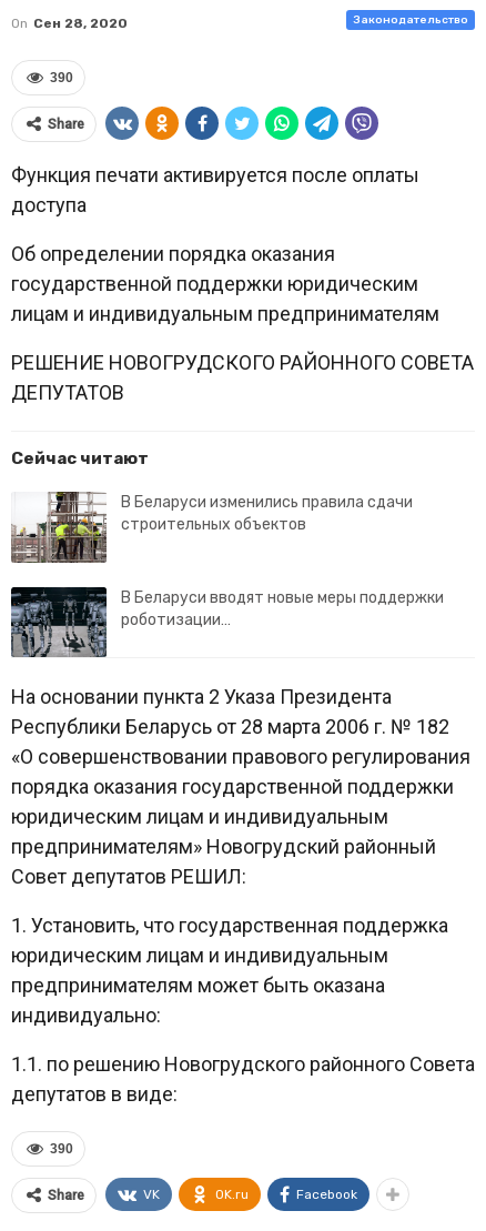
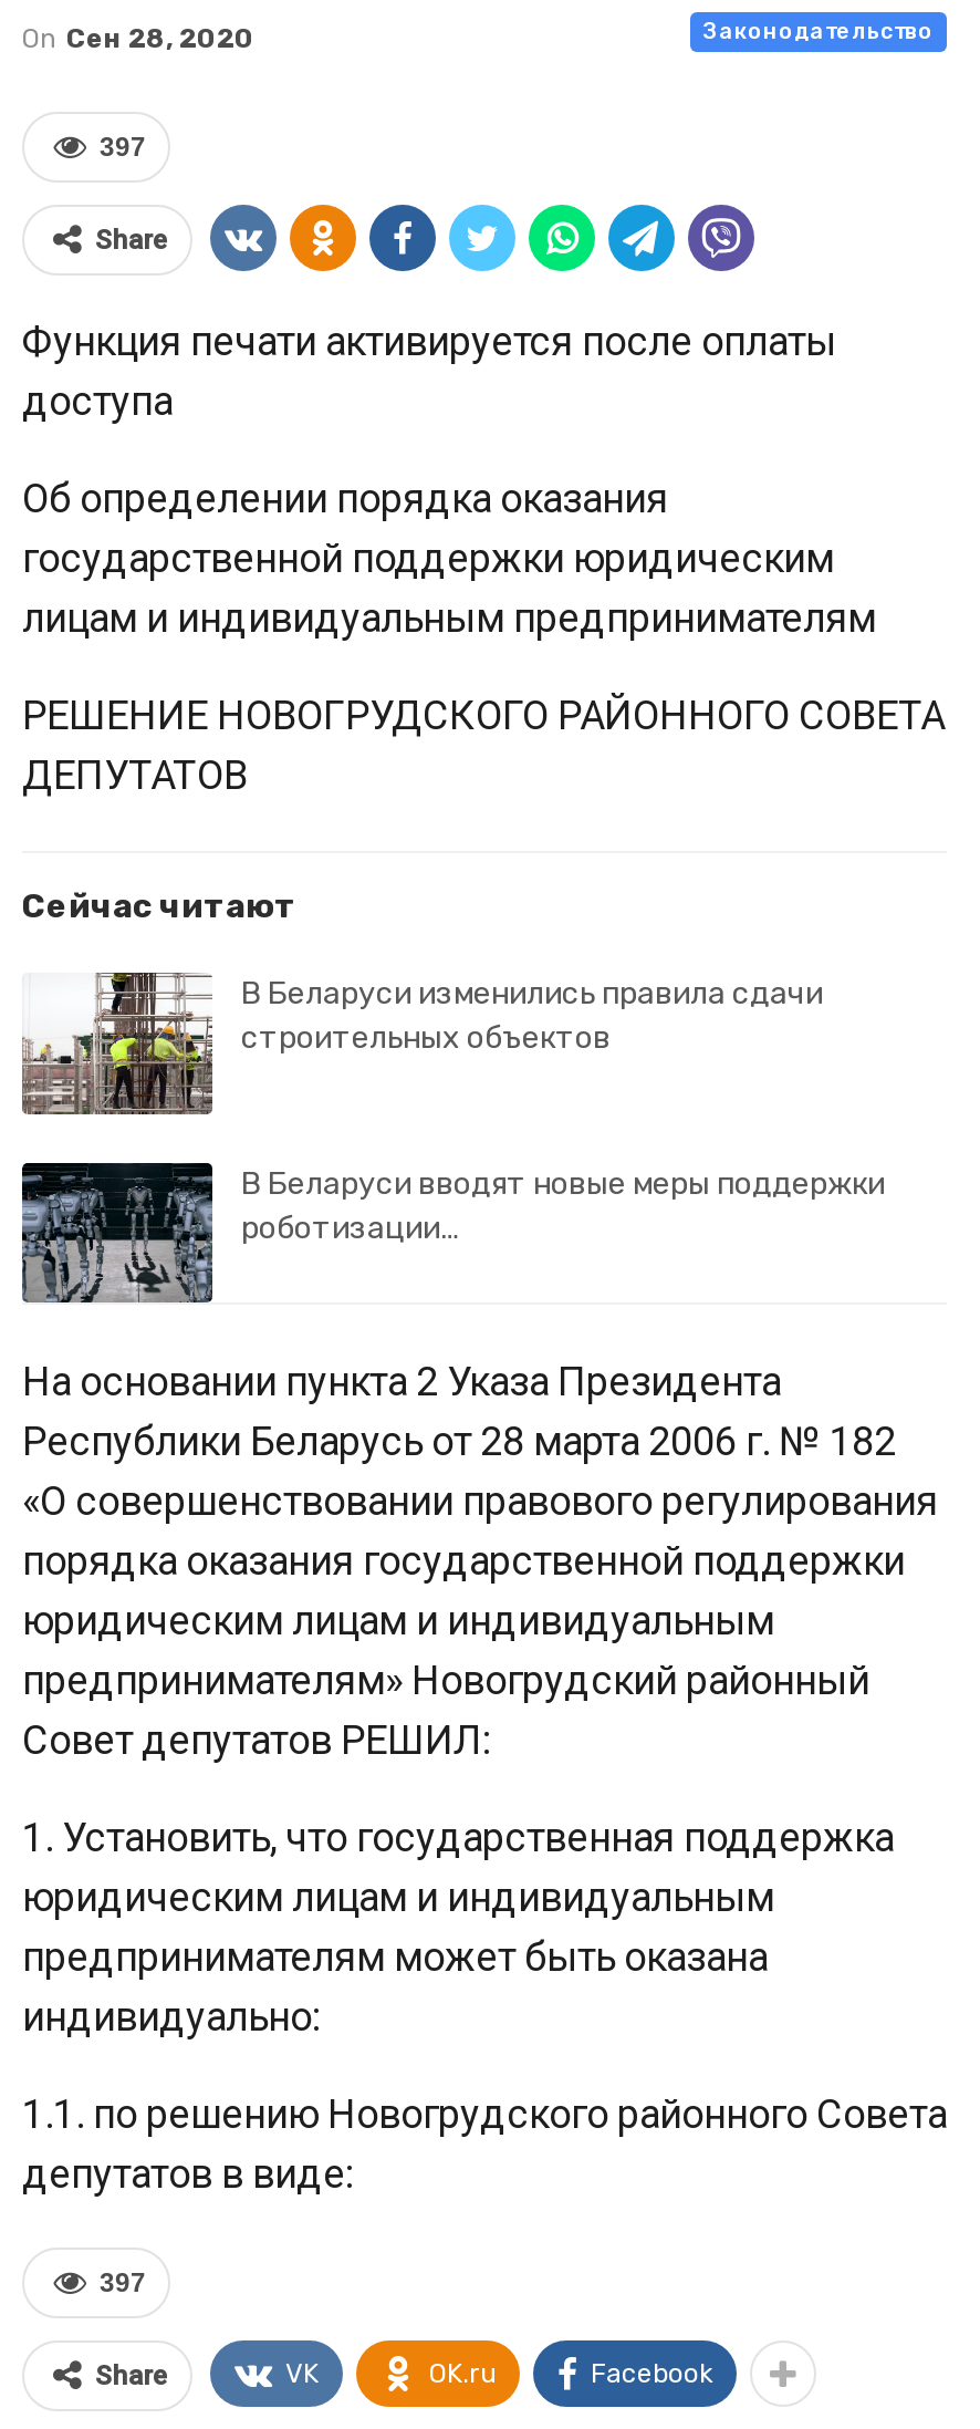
[50,70,73,85] 390 -> [100,132,146,163] 397
[50,1141,73,1157] 390 -> [100,2268,146,2299] 397

